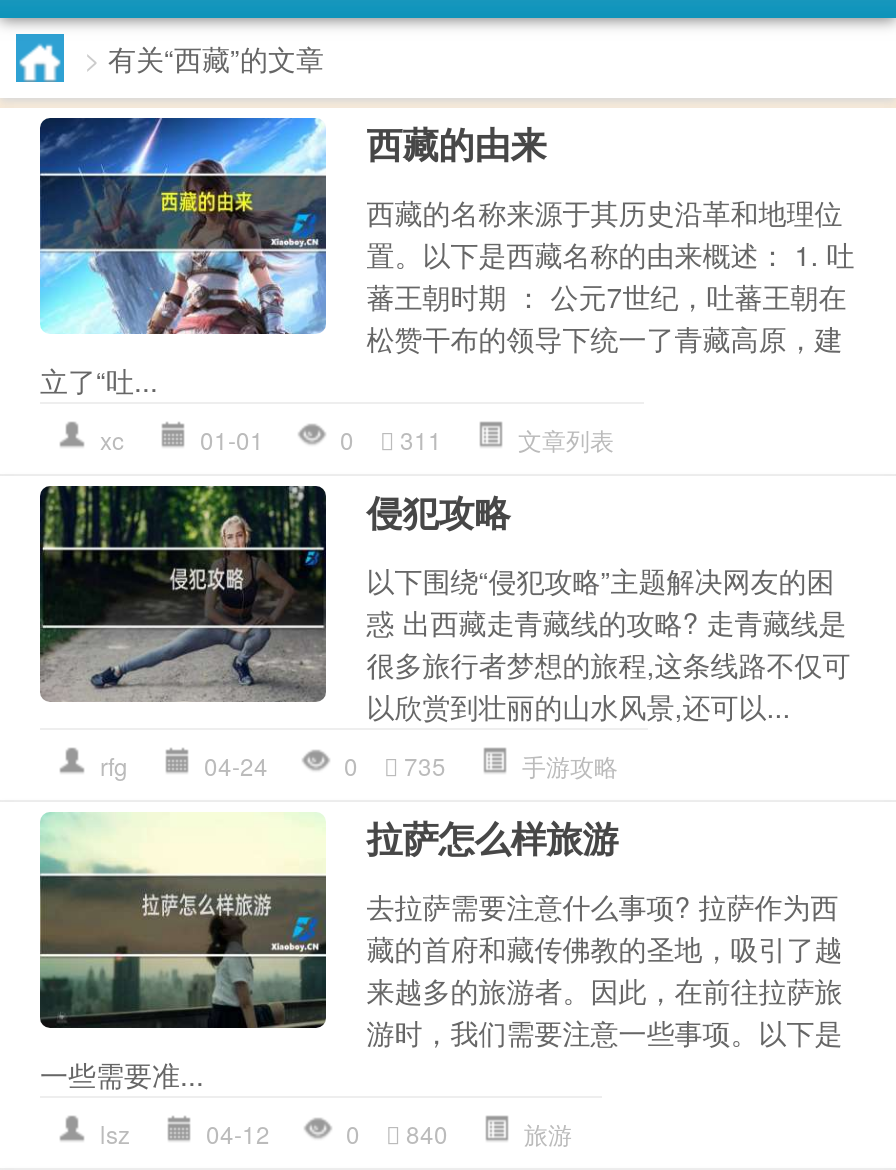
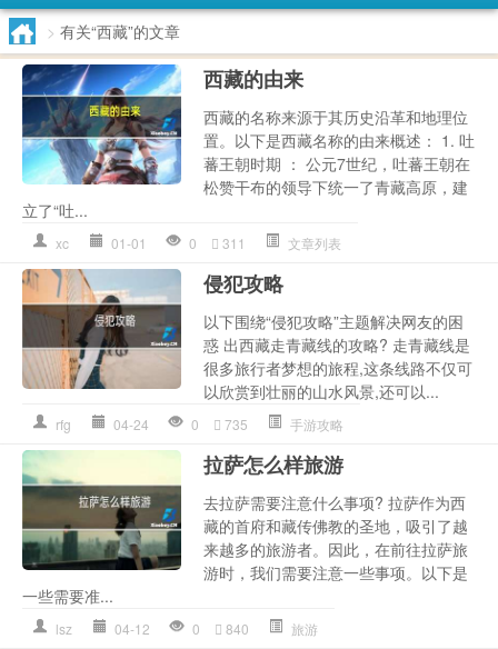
[38,484,328,702] [image] -> [21,269,181,389] [image]

